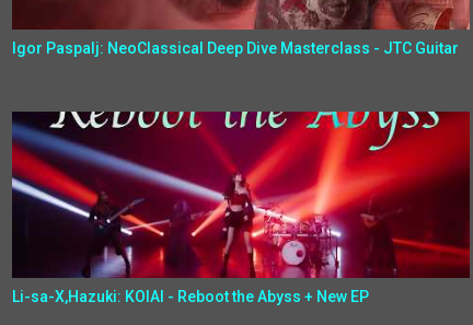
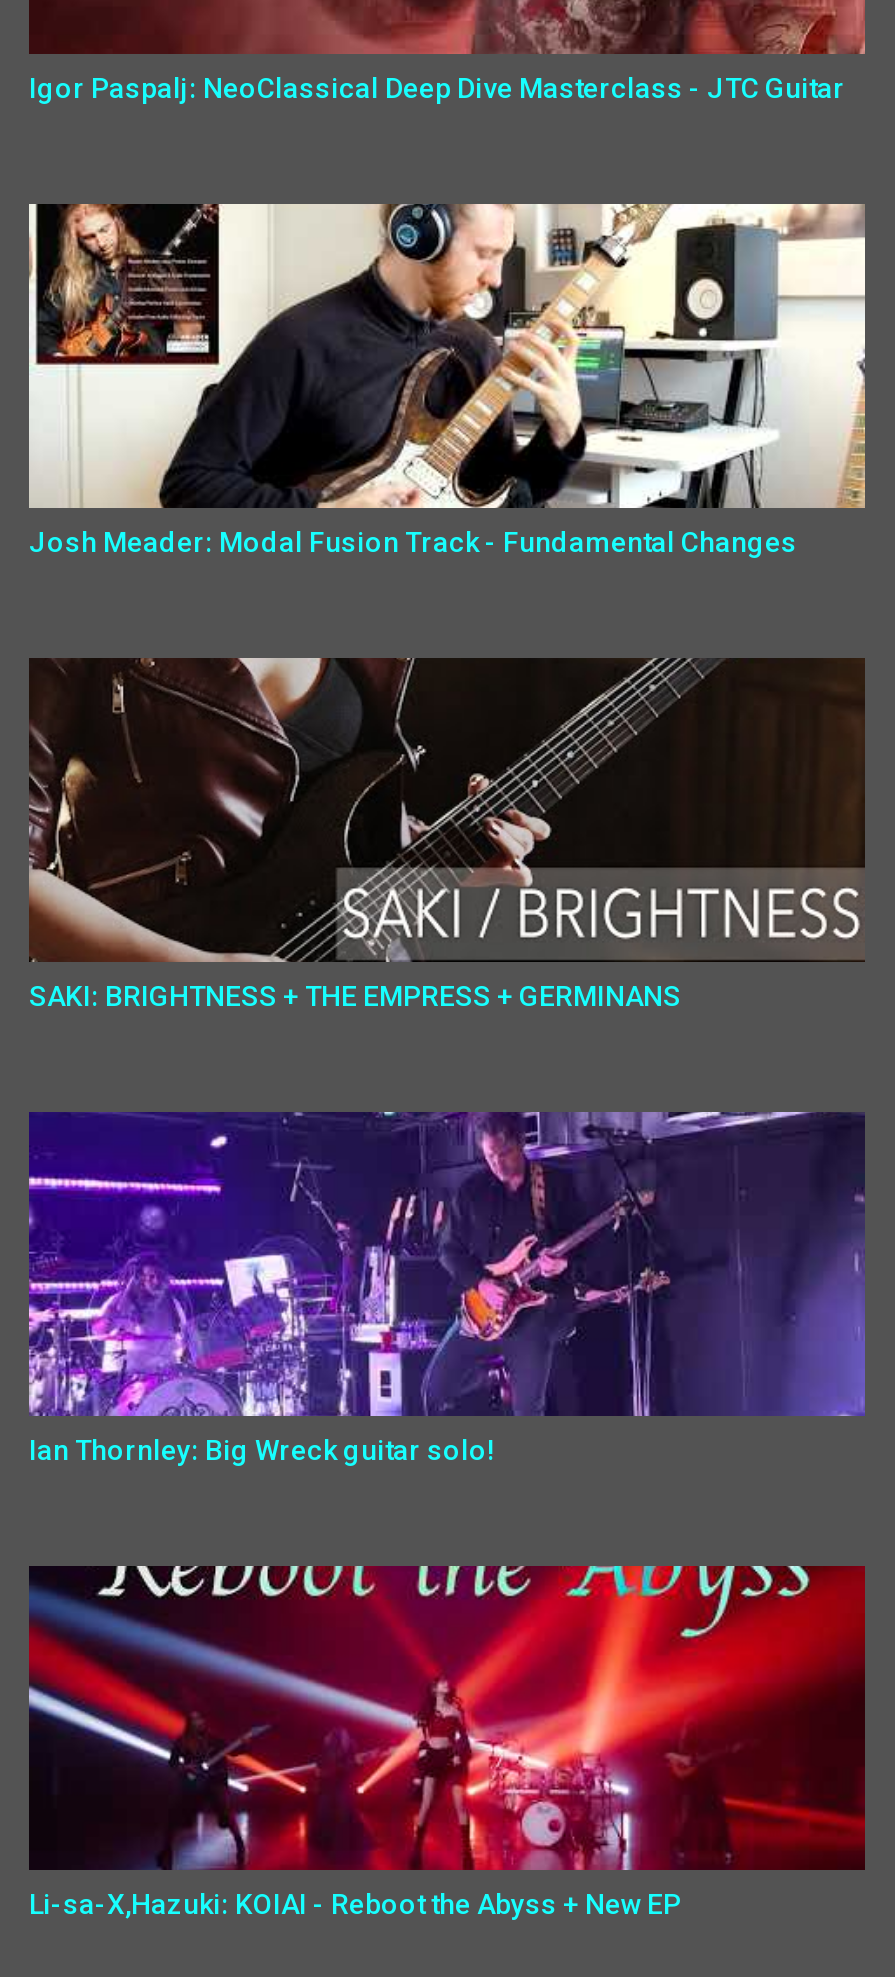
none -> [27,202,867,558] [image] | Josh Meader: Modal Fusion Track - Fundamental Changes
none -> [27,1110,867,1466] [image] | Ian Thornley: Big Wreck guitar solo!
none -> [29,656,865,1012] [image] | SAKI: BRIGHTNESS + THE EMPRESS + GERMINANS

